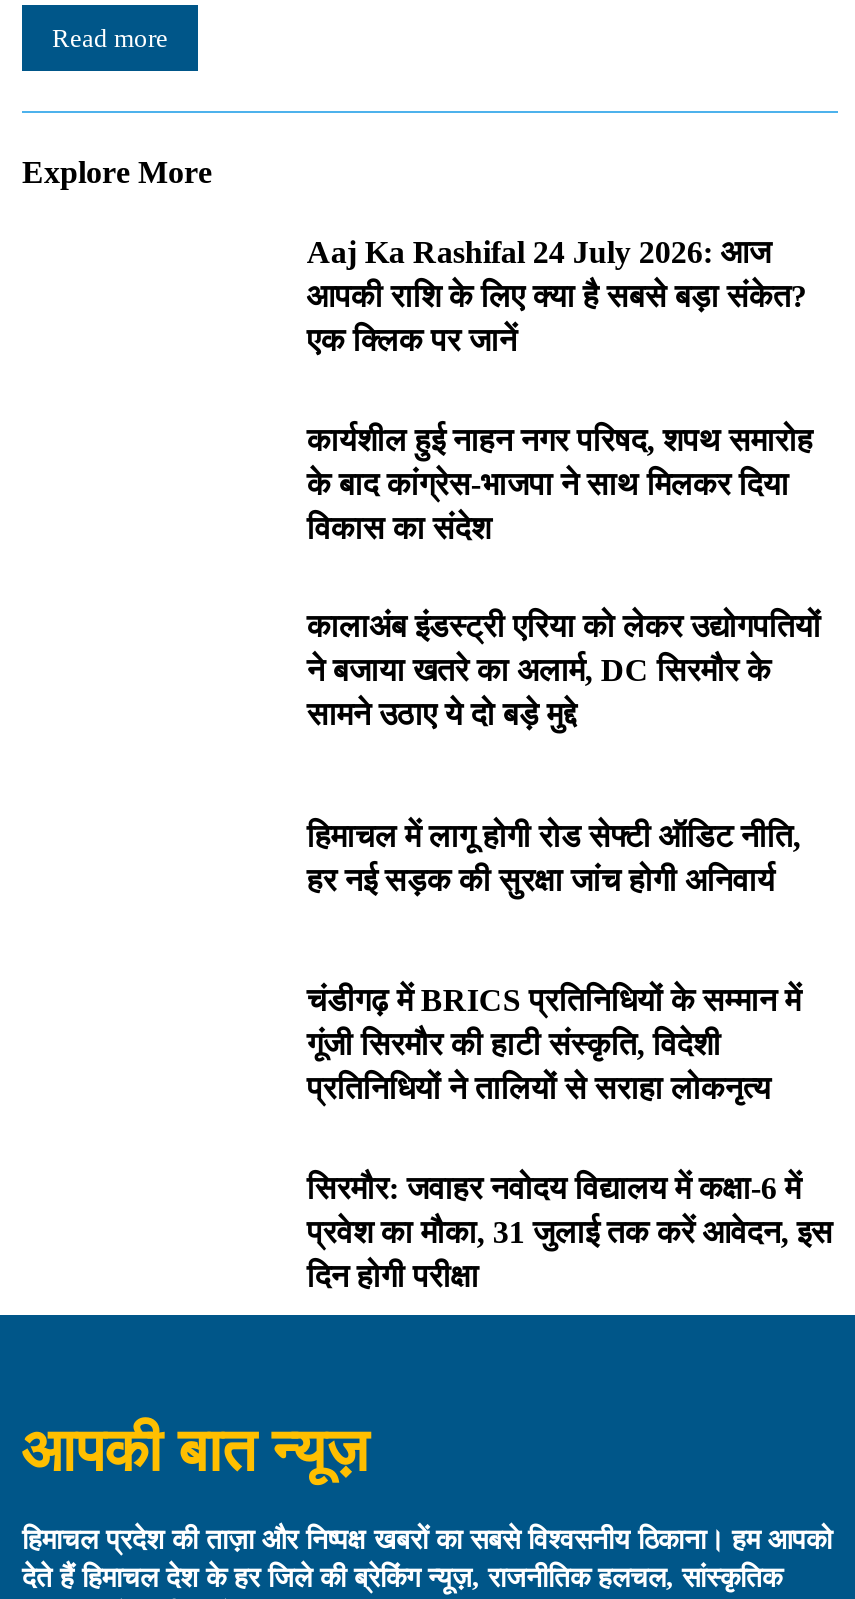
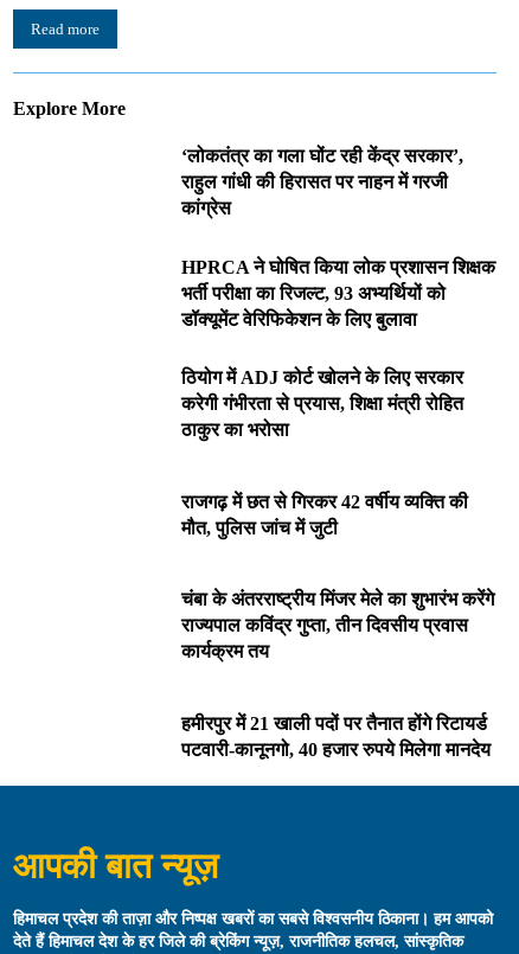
[307,236,807,358] Aaj Ka Rashifal 24 July 2026: आज | आपकी राशि के लिए क्या है सबसे बड़ा संकेत? | एक क्लिक पर जानें -> [182,146,464,219] ‘लोकतंत्र का गला घोंट रही केंद्र सरकार’, | राहुल गांधी की हिरासत पर नाहन में गरजी | कांग्रेस
[307,423,813,545] कार्यशील हुई नाहन नगर परिषद, शपथ समारोह | के बाद कांग्रेस-भाजपा ने साथ मिलकर दिया | विकास का संदेश -> [182,257,496,329] HPRCA ने घोषित किया लोक प्रशासन शिक्षक | भर्ती परीक्षा का रिजल्ट, 93 अभ्यर्थियों को | डॉक्यूमेंट वेरिफिकेशन के लिए बुलावा
[307,610,821,732] कालाअंब इंडस्ट्री एरिया को लेकर उद्योगपतियों | ने बजाया खतरे का अलार्म, DC सिरमौर के | सामने उठाए ये दो बड़े मुद्दे -> [182,368,464,440] ठियोग में ADJ कोर्ट खोलने के लिए सरकार | करेगी गंभीरता से प्रयास, शिक्षा मंत्री रोहित | ठाकुर का भरोसा
[307,819,801,897] हिमाचल में लागू होगी रोड सेफ्टी ऑडिट नीति, | हर नई सड़क की सुरक्षा जांच होगी अनिवार्य -> [182,492,469,538] राजगढ़ में छत से गिरकर 42 वर्षीय व्यक्ति की | मौत, पुलिस जांच में जुटी
[307,983,801,1105] चंडीगढ़ में BRICS प्रतिनिधियों के सम्मान में | गूंजी सिरमौर की हाटी संस्कृति, विदेशी | प्रतिनिधियों ने तालियों से सराहा लोकनृत्य -> [182,589,495,662] चंबा के अंतरराष्ट्रीय मिंजर मेले का शुभारंभ करेंगे | राज्यपाल कविंद्र गुप्ता, तीन दिवसीय प्रवास | कार्यक्रम तय
[307,1170,833,1292] सिरमौर: जवाहर नवोदय विद्यालय में कक्षा-6 में | प्रवेश का मौका, 31 जुलाई तक करें आवेदन, इस | दिन होगी परीक्षा -> [182,713,491,759] हमीरपुर में 21 खाली पदों पर तैनात होंगे रिटायर्ड | पटवारी-कानूनगो, 40 हजार रुपये मिलेगा मानदेय

